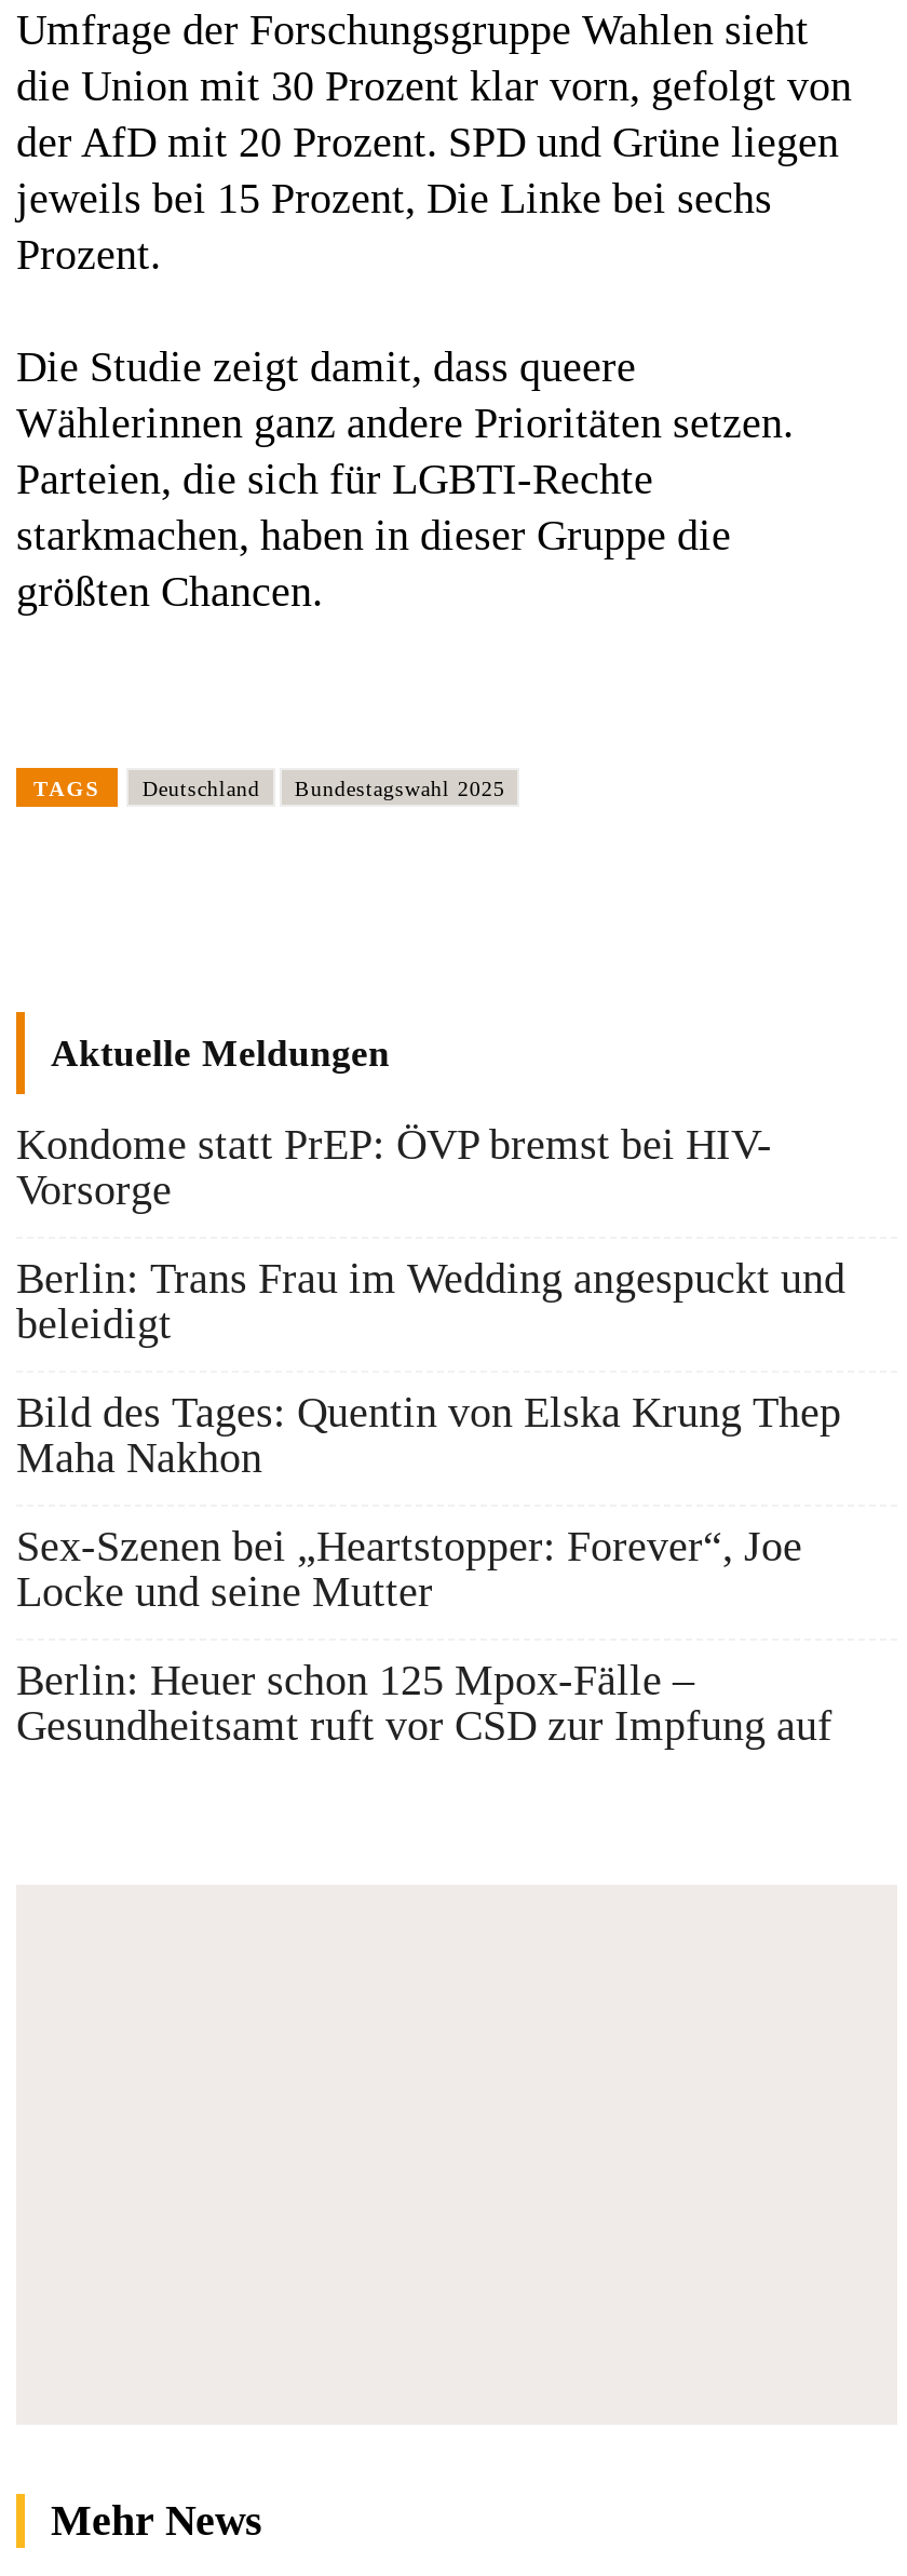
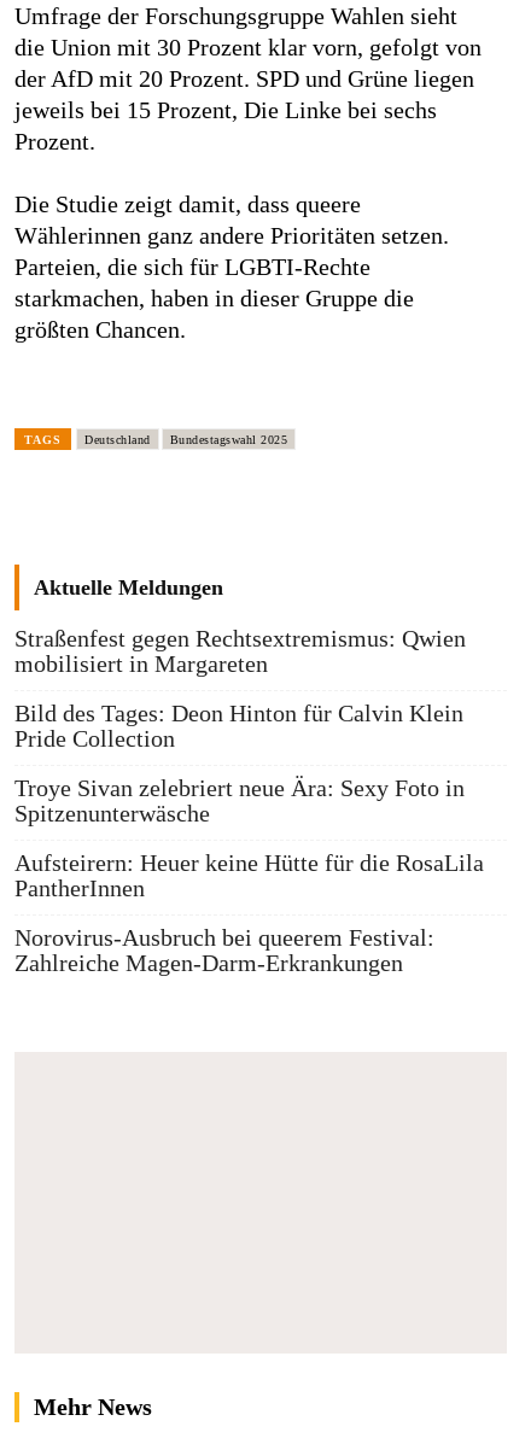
[16,1119,772,1212] Kondome statt PrEP: ÖVP bremst bei HIV- | Vorsorge -> [14,625,466,677] Straßenfest gegen Rechtsextremismus: Qwien | mobilisiert in Margareten
[16,1253,845,1346] Berlin: Trans Frau im Wedding angespuckt und | beleidigt -> [14,700,463,751] Bild des Tages: Deon Hinton für Calvin Klein | Pride Collection
[16,1387,841,1479] Bild des Tages: Quentin von Elska Krung Thep | Maha Nakhon -> [14,774,465,826] Troye Sivan zelebriert neue Ära: Sexy Foto in | Spitzenunterwäsche
[16,1521,802,1613] Sex-Szenen bei „Heartstopper: Forever“, Joe | Locke und seine Mutter -> [14,849,484,901] Aufsteirern: Heuer keine Hütte für die RosaLila | PantherInnen
[16,1654,832,1747] Berlin: Heuer schon 125 Mpox-Fälle – | Gesundheitsamt ruft vor CSD zur Impfung auf -> [14,924,434,976] Norovirus-Ausbruch bei queerem Festival: | Zahlreiche Magen-Darm-Erkrankungen

